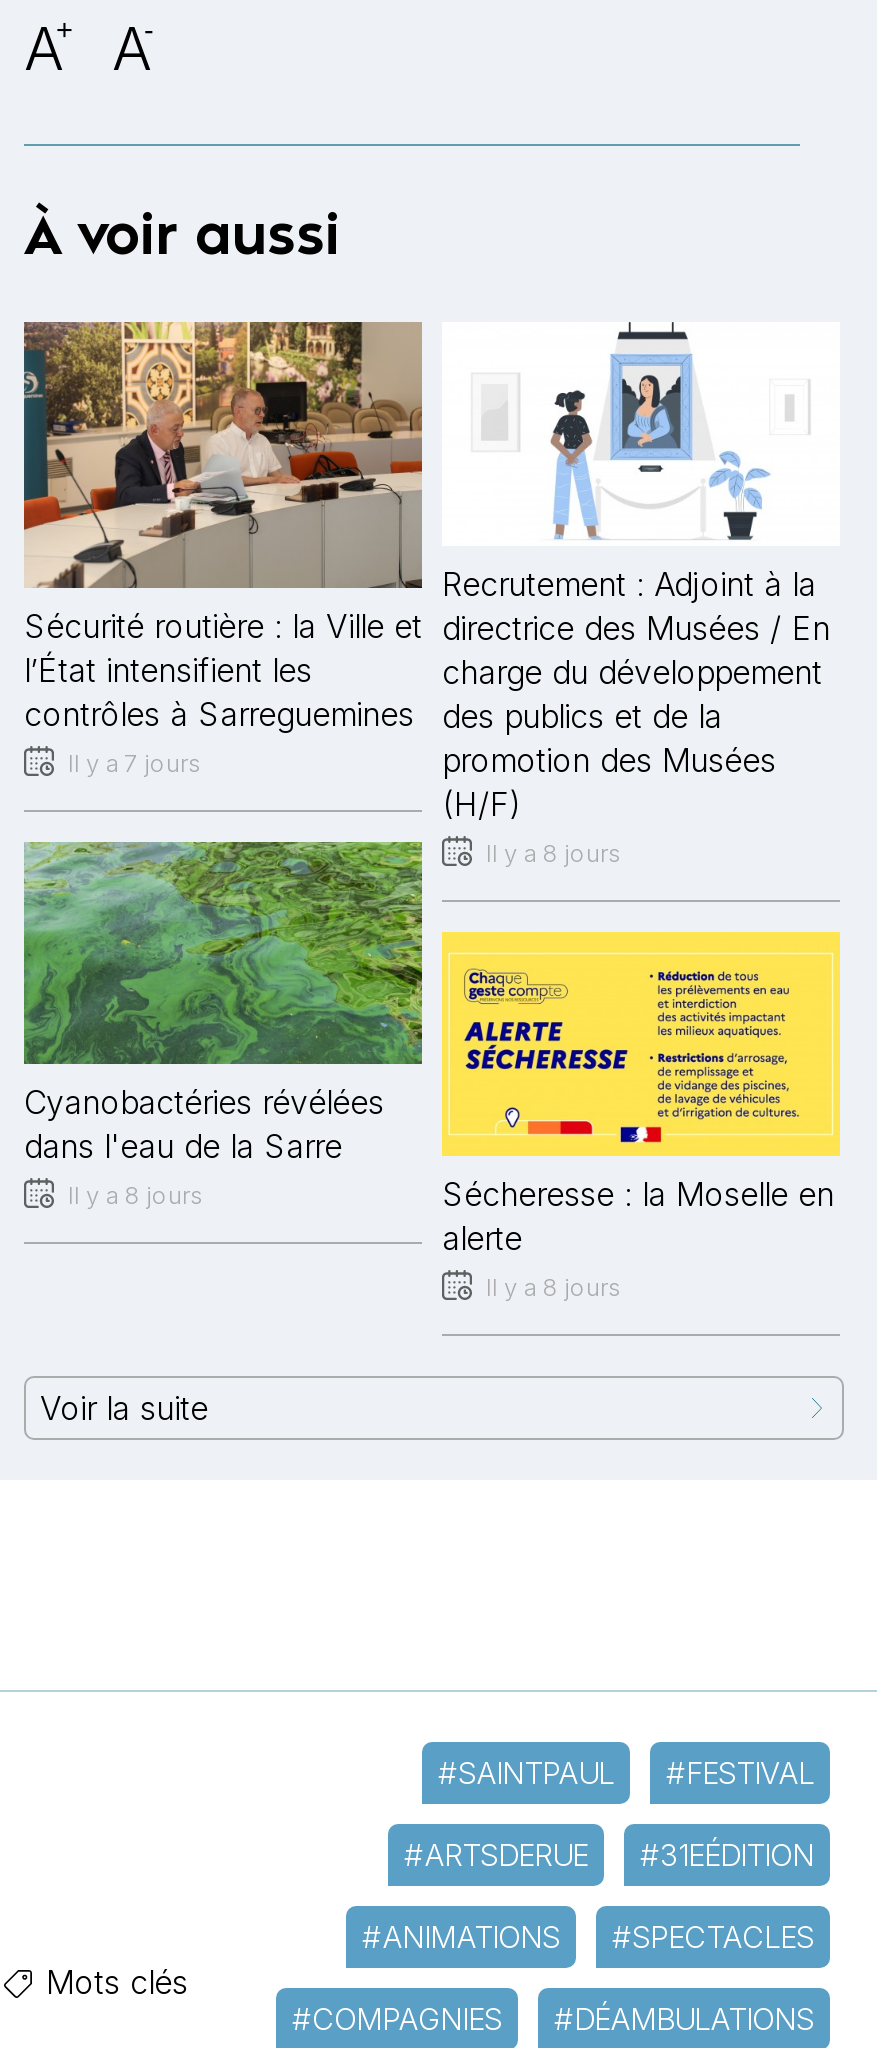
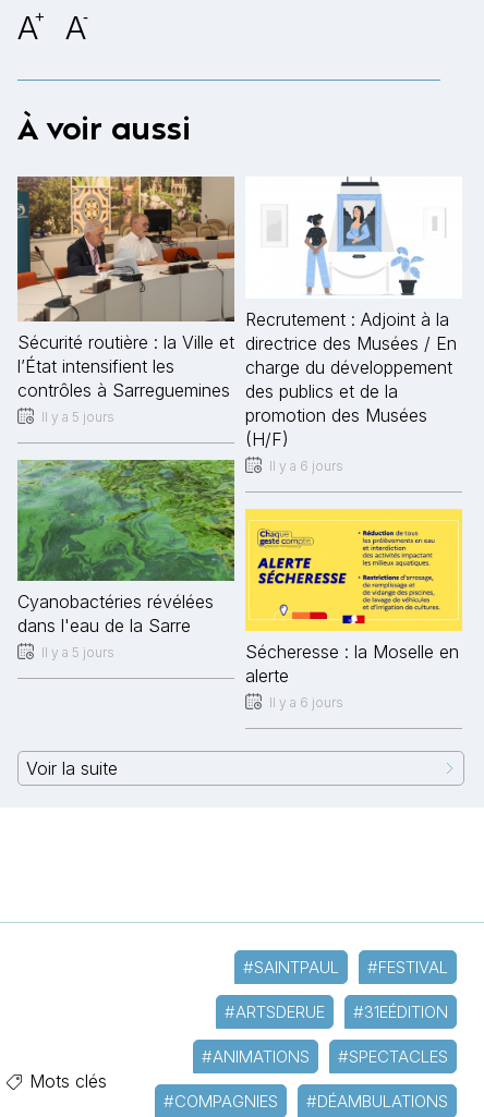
[68,747,202,777] Il y a 7 jours -> [41,408,114,424] Il y a 5 jours
[486,838,622,868] Il y a 8 jours -> [269,457,343,474] Il y a 6 jours
[68,1181,204,1211] Il y a 8 jours -> [41,644,114,661] Il y a 5 jours
[486,1271,622,1301] Il y a 8 jours -> [269,694,343,710] Il y a 6 jours

